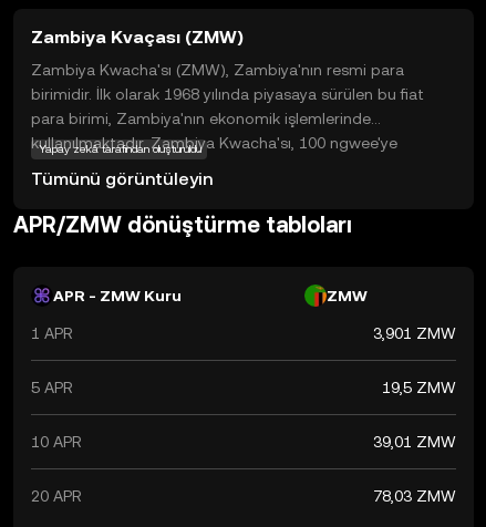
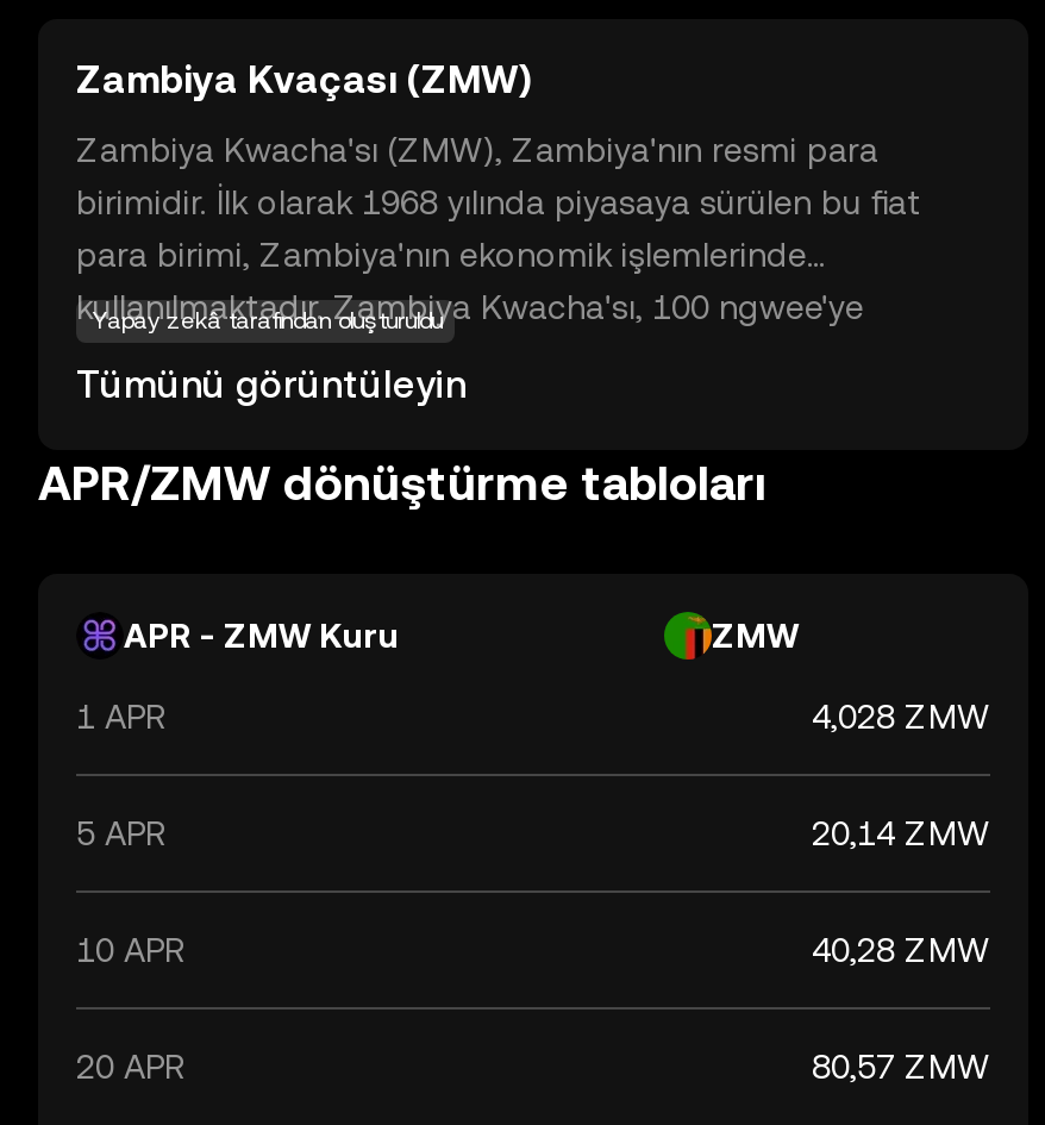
[373,324,456,342] 3,901 ZMW -> [812,698,990,736] 4,028 ZMW
[382,379,456,396] 19,5 ZMW -> [812,814,990,852] 20,14 ZMW
[373,433,456,451] 39,01 ZMW -> [812,931,990,969] 40,28 ZMW
[373,487,456,505] 78,03 ZMW -> [812,1048,990,1086] 80,57 ZMW

